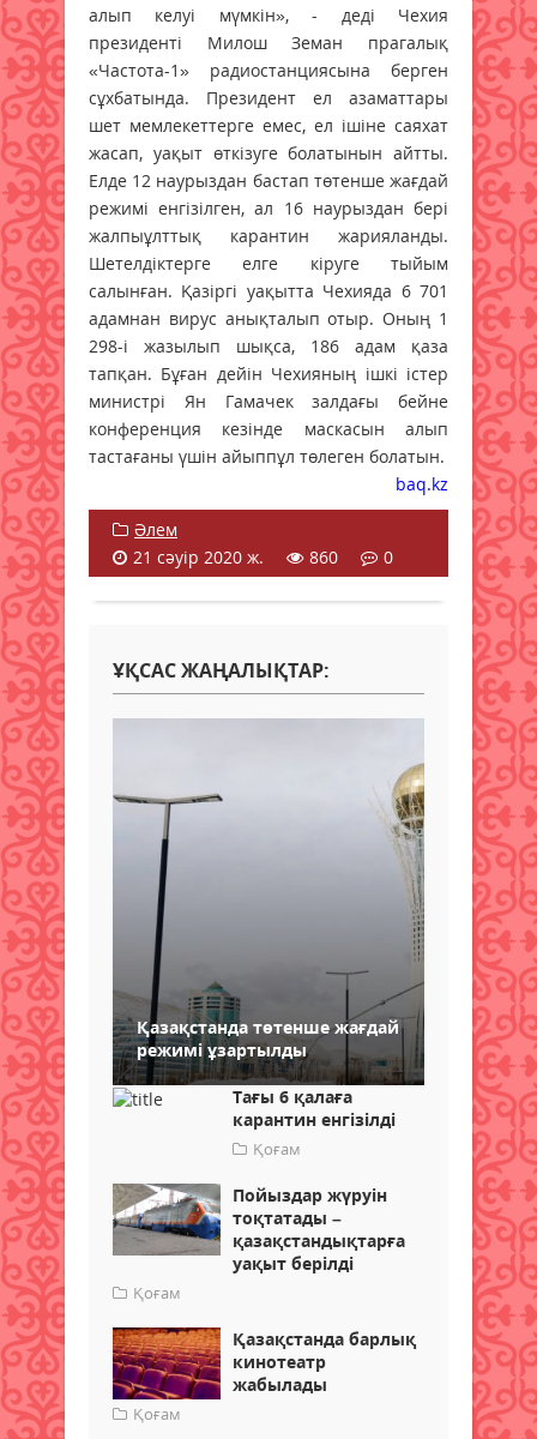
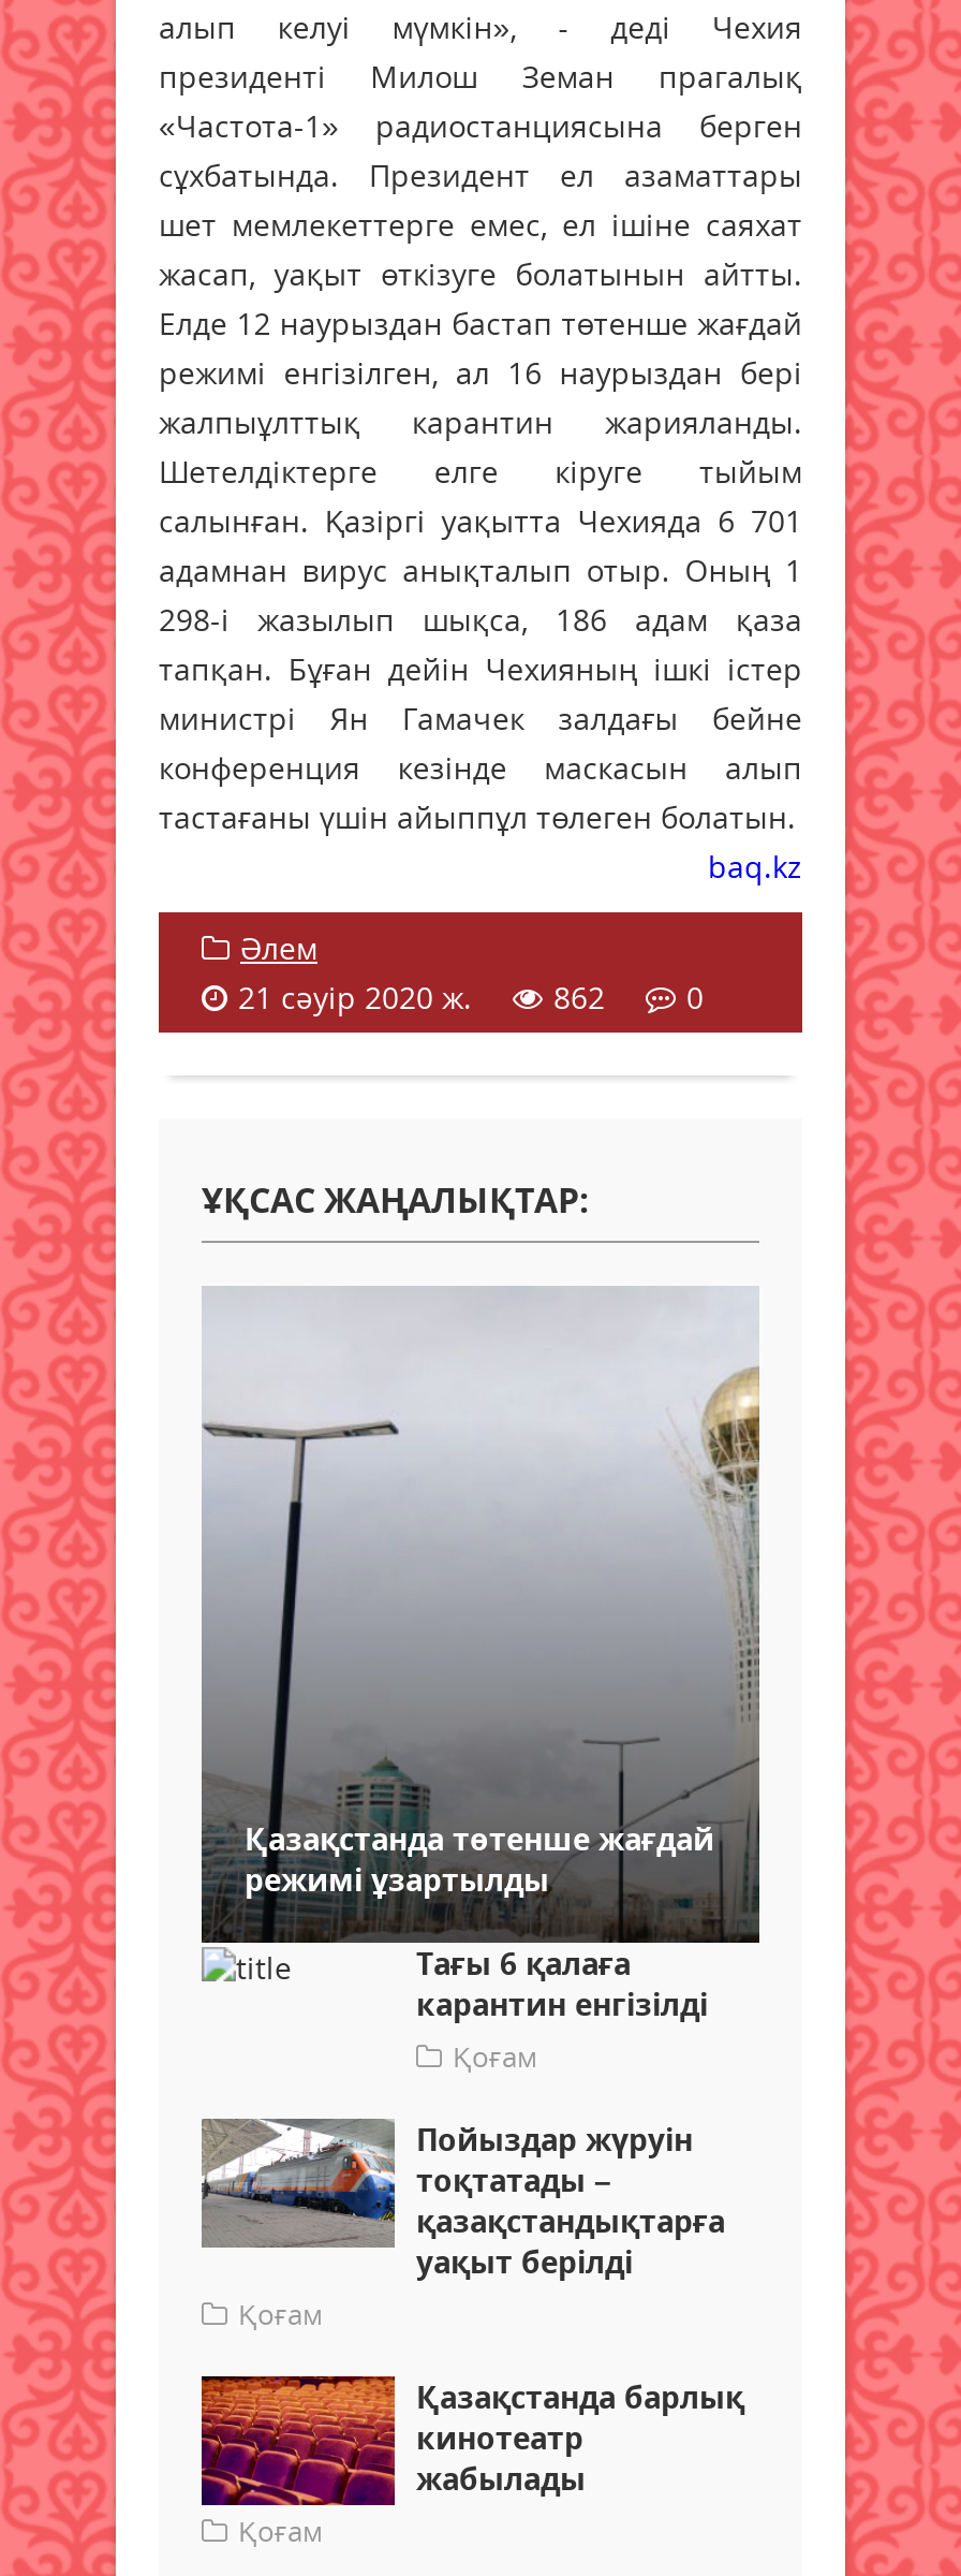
[133,545,393,568] 21 сәуір 2020 ж. 860 0 -> [238,976,704,1017] 21 сәуір 2020 ж. 862 0

